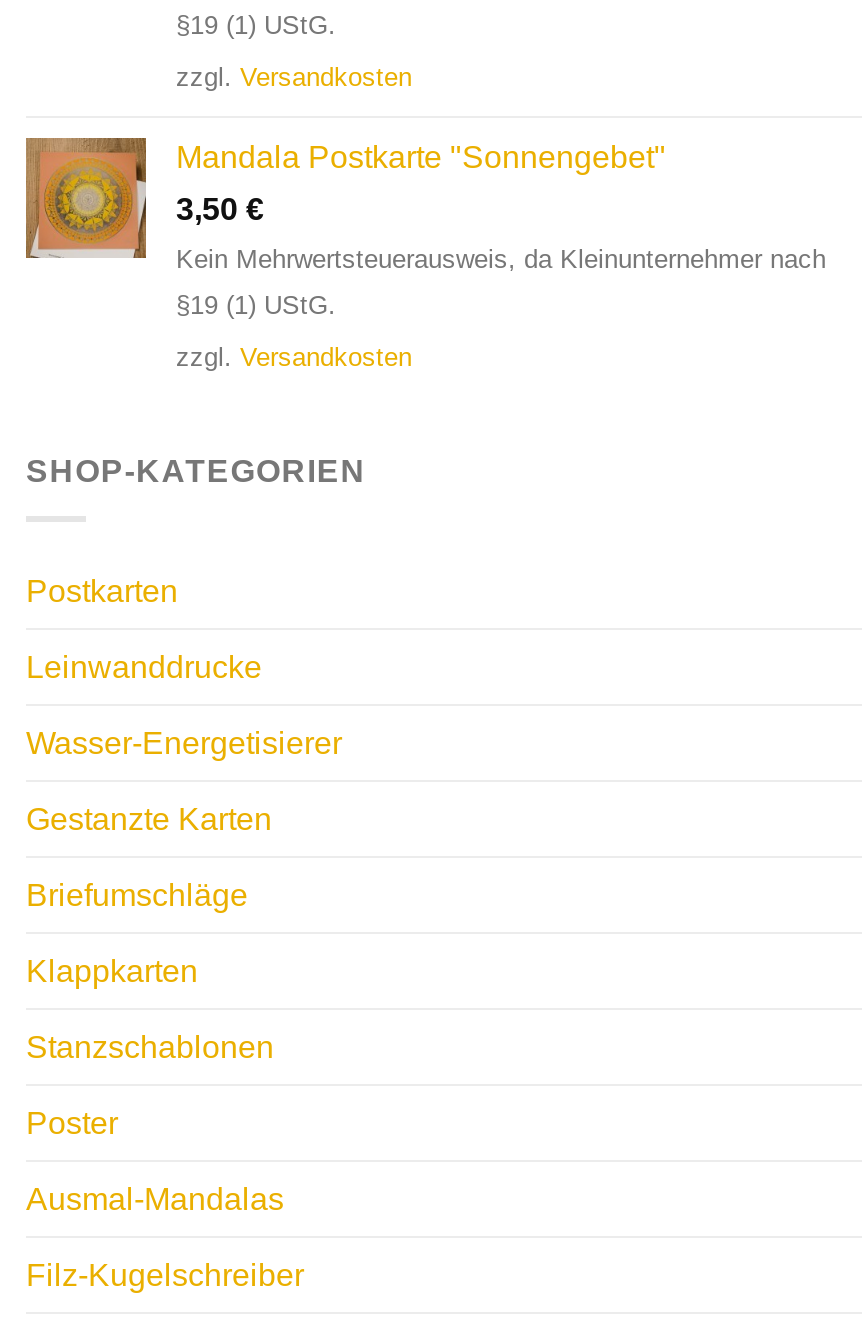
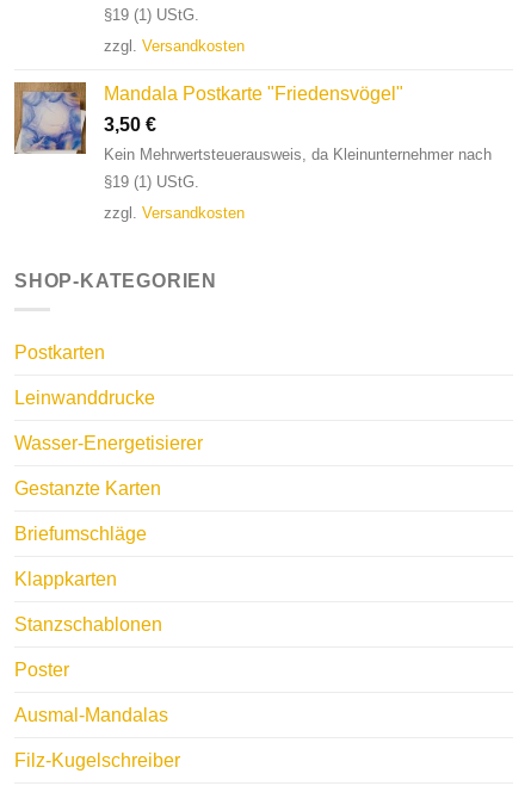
[26,140,666,258] [image] | Mandala Postkarte "Sonnengebet" -> [13,84,403,155] [image] | Mandala Postkarte "Friedensvögel"

